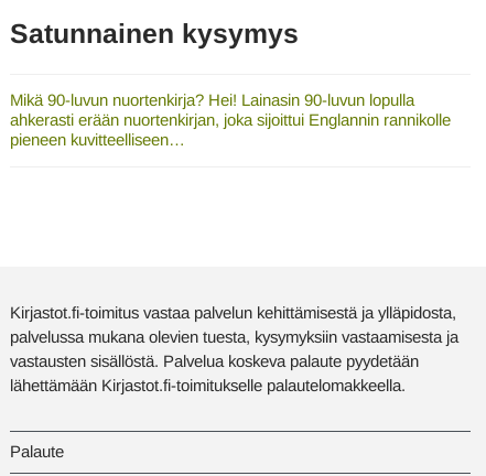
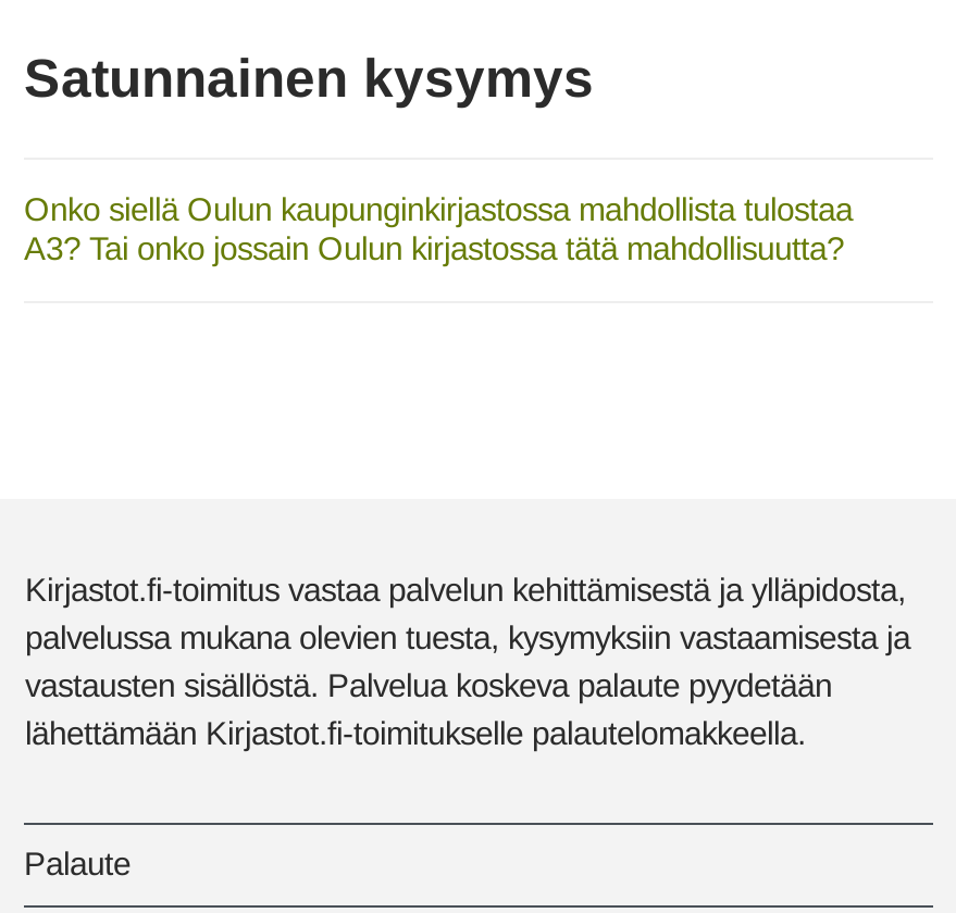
[10,91,451,149] Mikä 90-luvun nuortenkirja? Hei! Lainasin 90-luvun lopulla | ahkerasti erään nuortenkirjan, joka sijoittui Englannin rannikolle | pieneen kuvitteelliseen… -> [24,191,853,267] Onko siellä Oulun kaupunginkirjastossa mahdollista tulostaa | A3? Tai onko jossain Oulun kirjastossa tätä mahdollisuutta?

